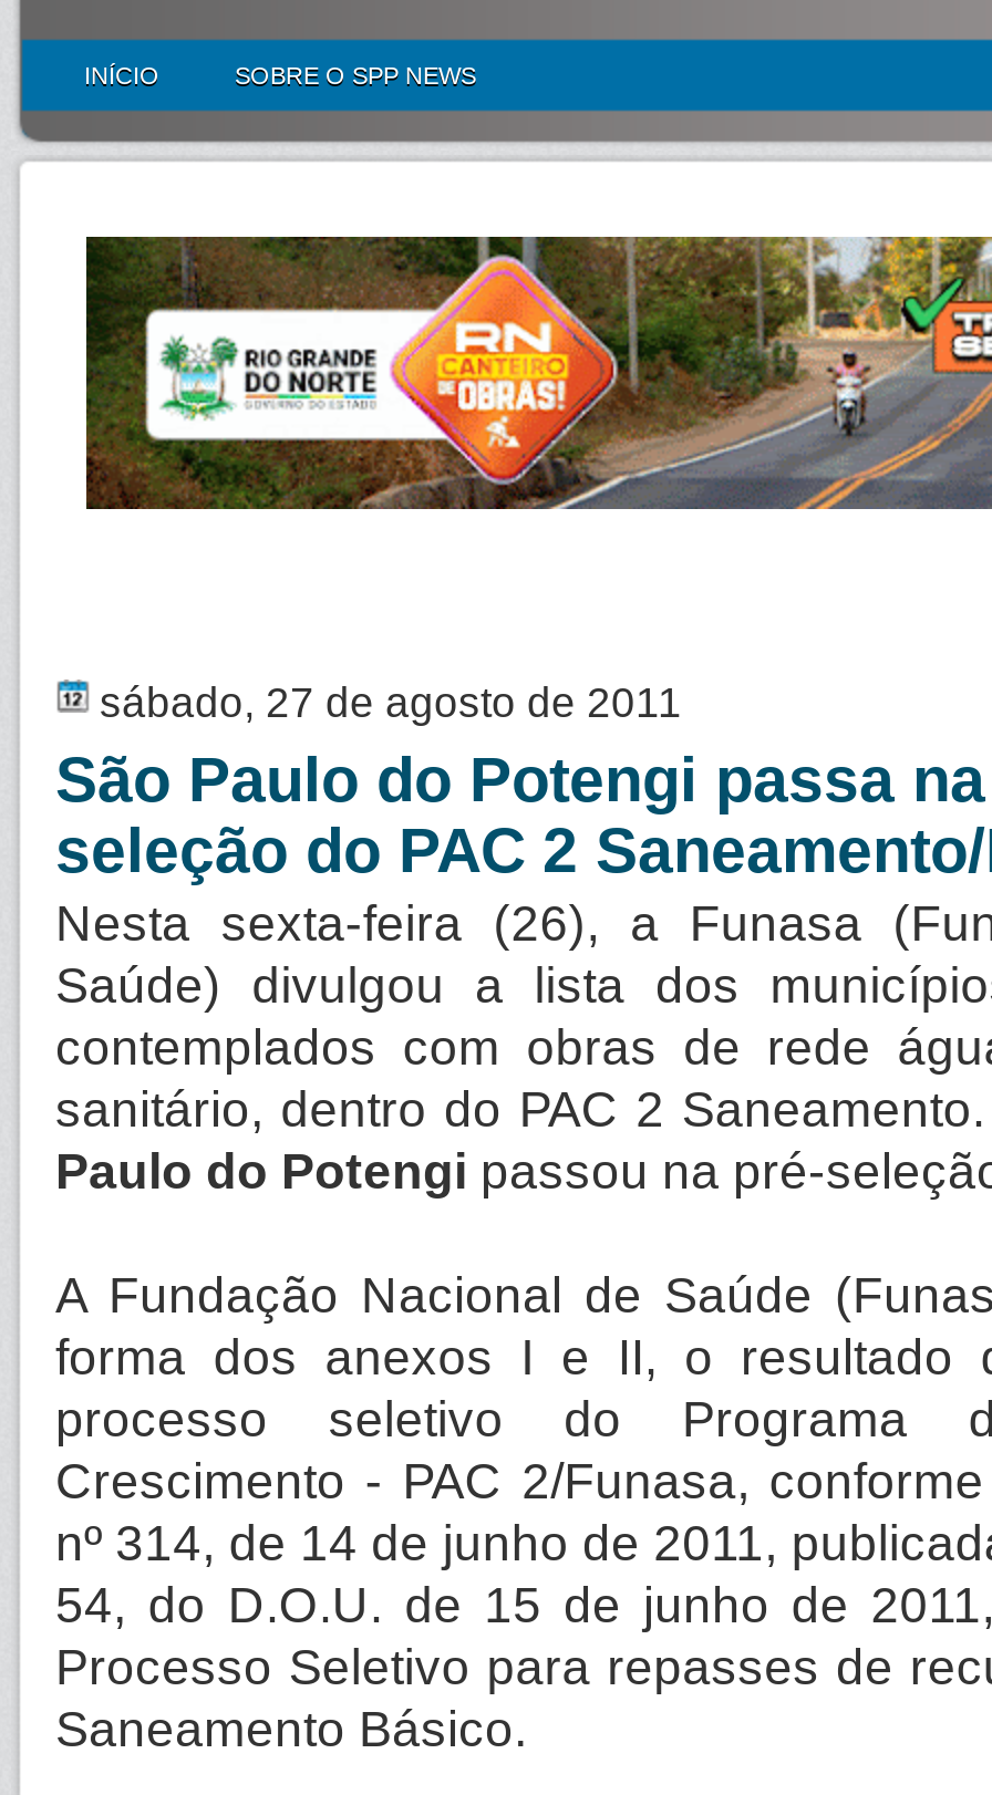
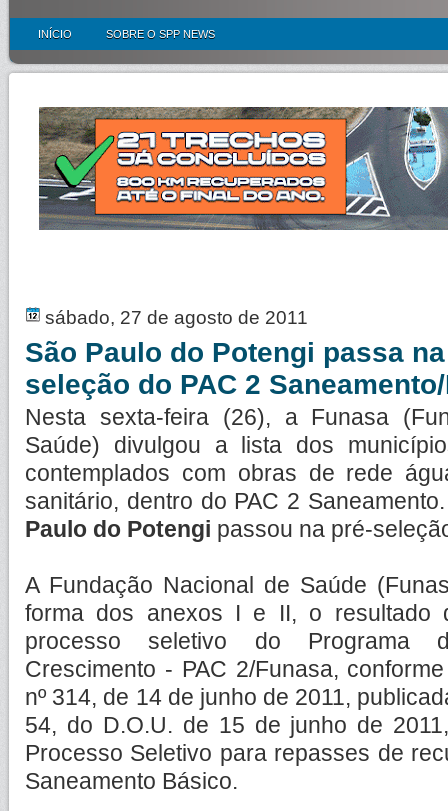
[84,235,985,511] [image] -> [38,106,445,231] [image]

